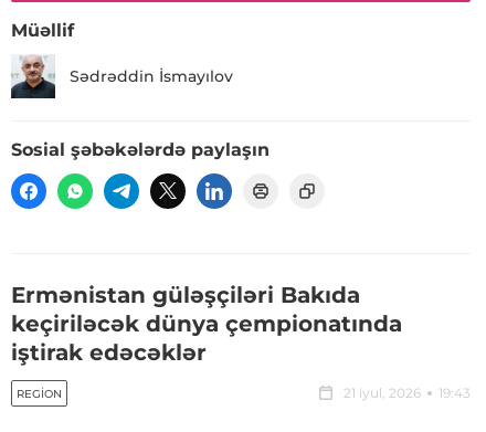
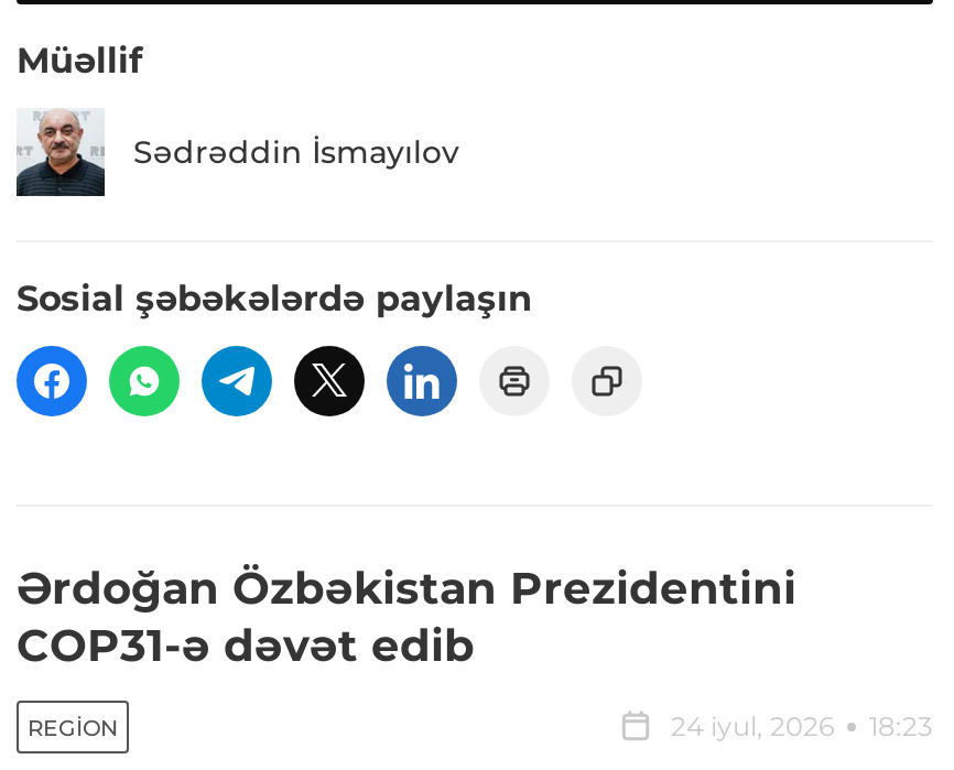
[11,282,402,366] Ermənistan güləşçiləri Bakıda | keçiriləcək dünya çempionatında | iştirak edəcəklər -> [17,563,796,673] Ərdoğan Özbəkistan Prezidentini | COP31-ə dəvət edib
[344,385,471,402] 21 iyul, 2026 | 19:43 -> [671,710,933,743] 24 iyul, 2026 | 18:23

